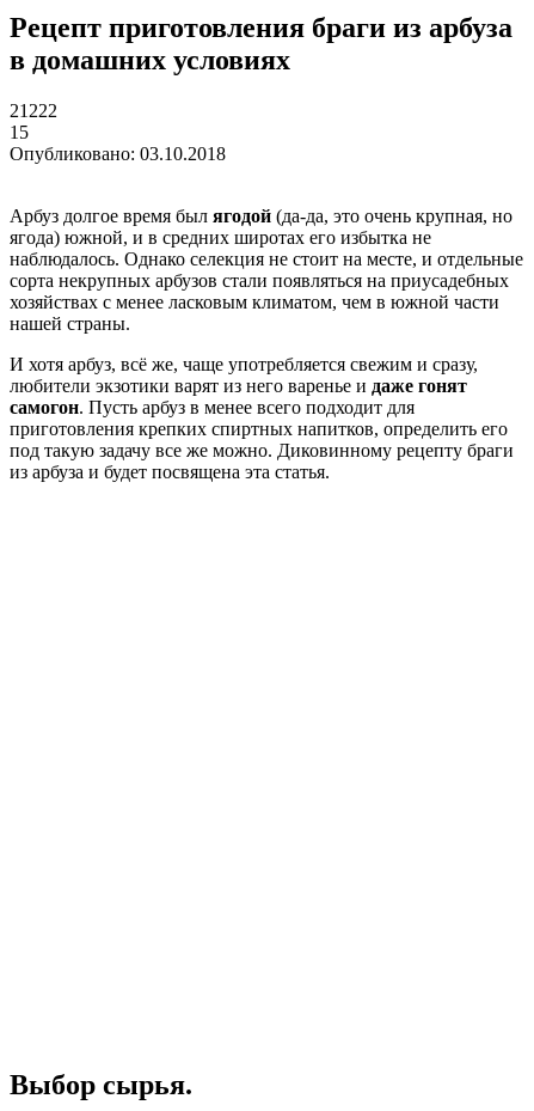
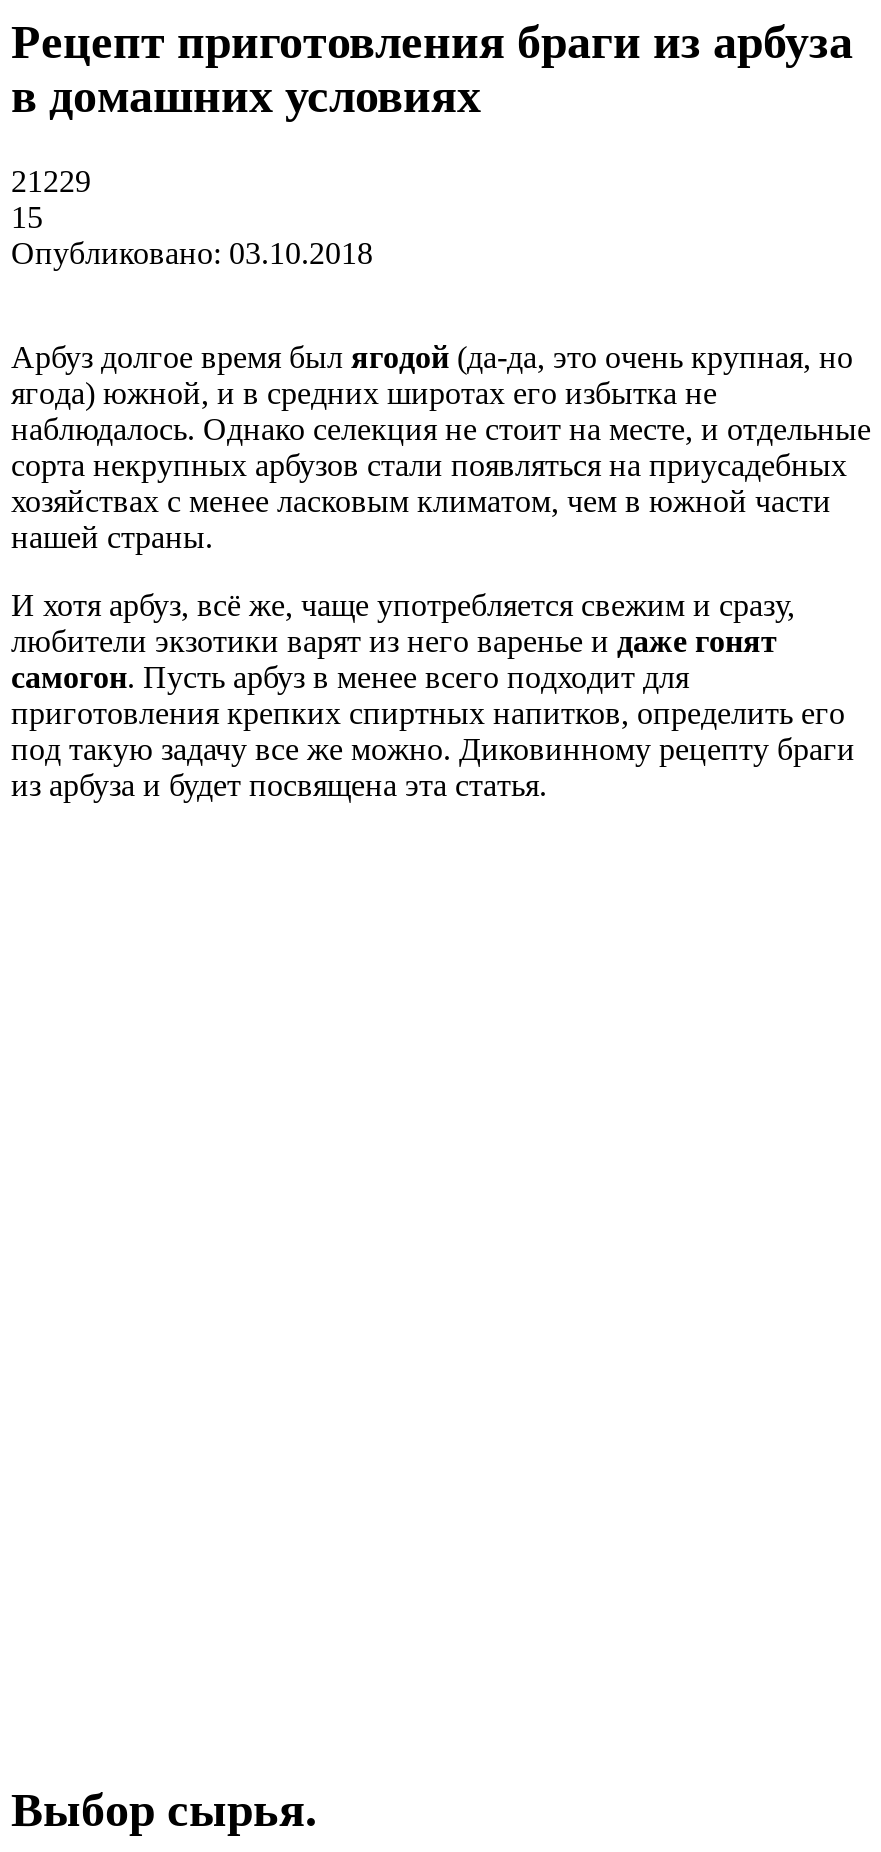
[10,100,57,121] 21222 -> [11,164,91,198] 21229

